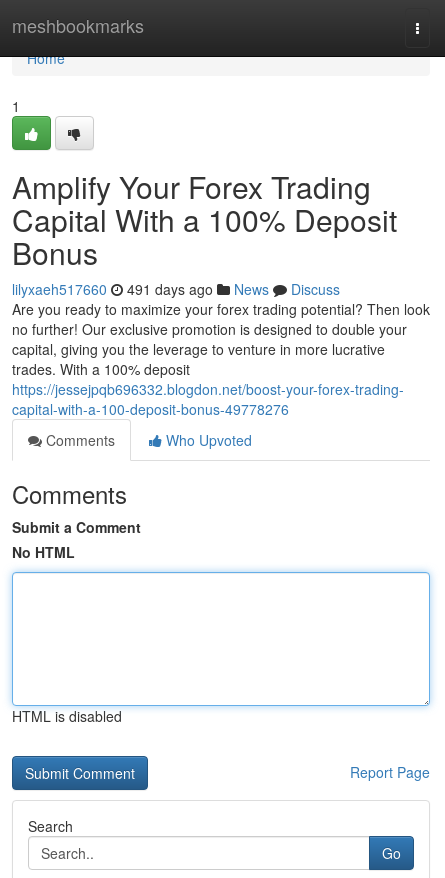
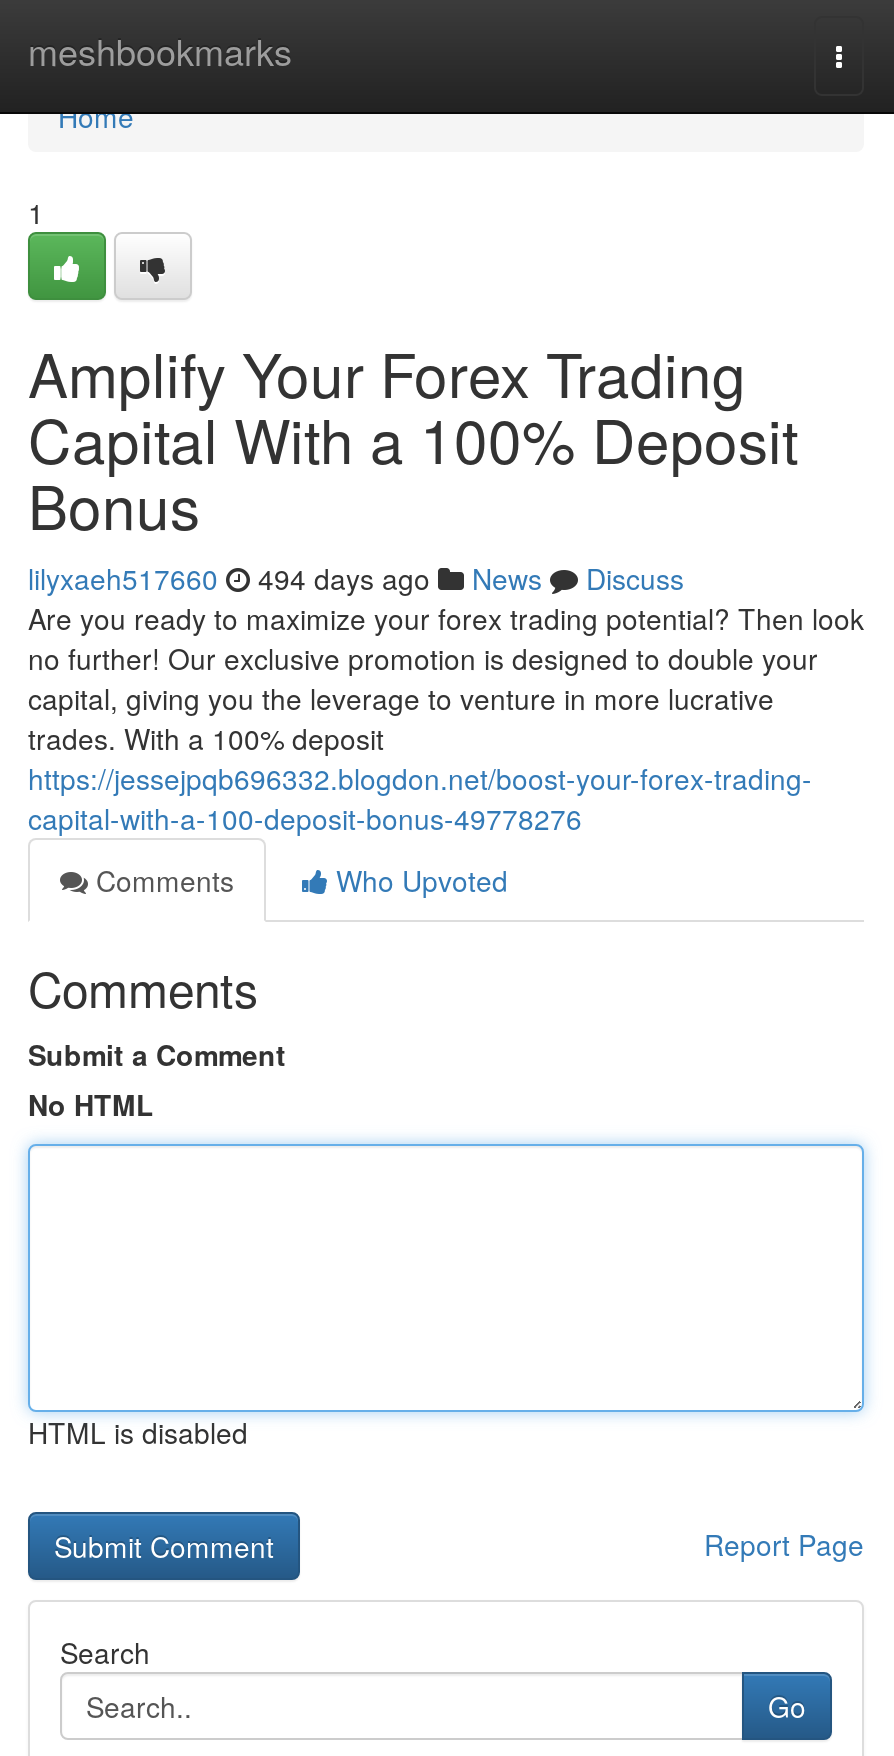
[12,279,340,299] lilyxaeh517660 491 days ago News Discuss -> [28,558,684,598] lilyxaeh517660 494 days ago News Discuss

